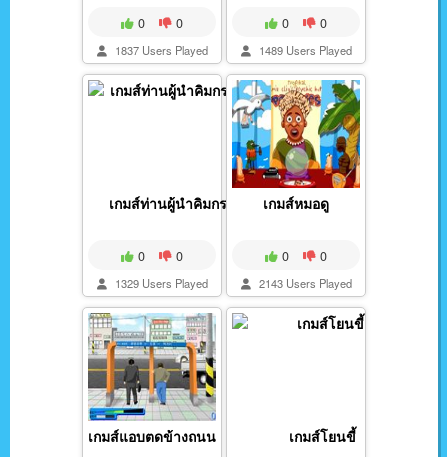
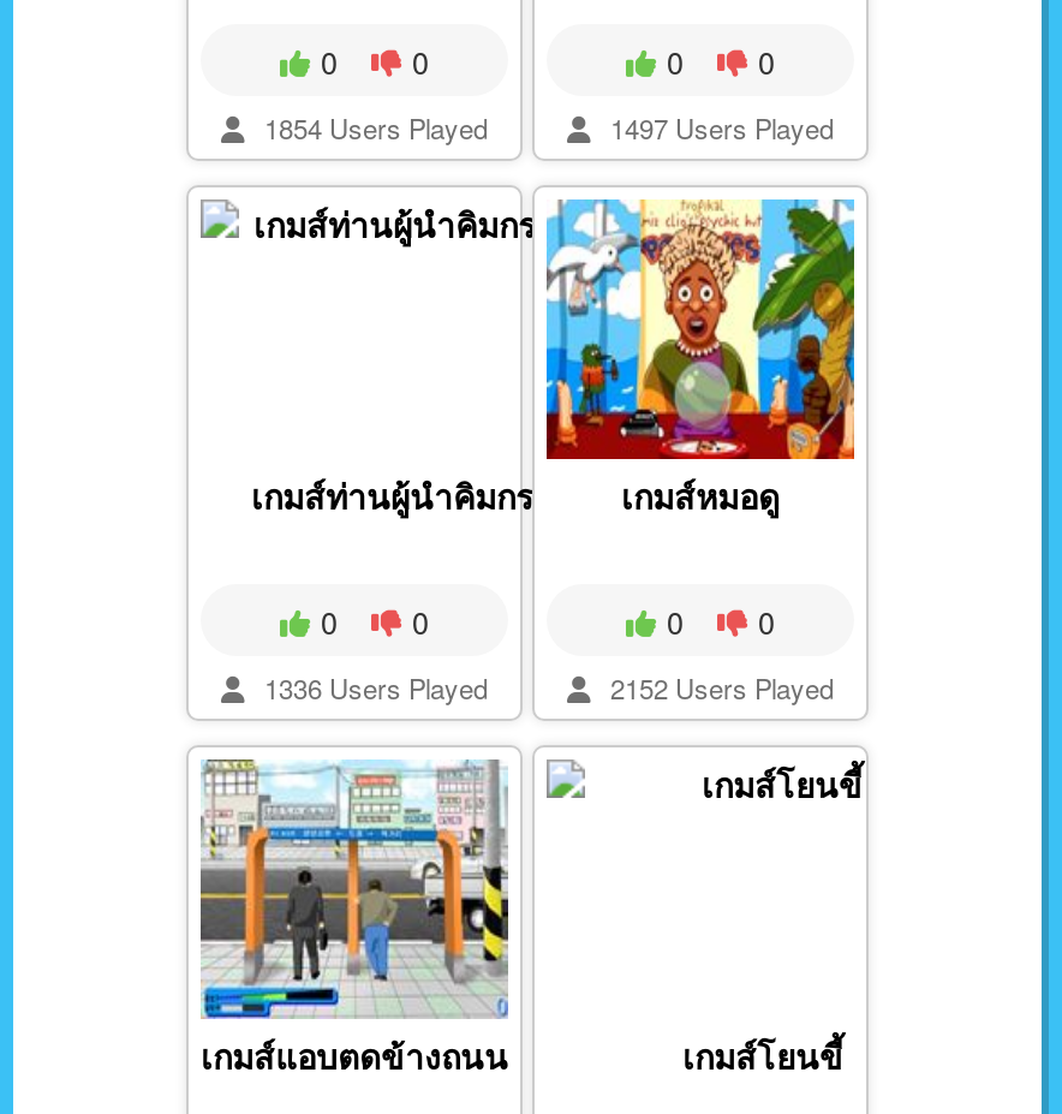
[111,42,207,58] 1837 Users Played -> [257,108,488,147] 1854 Users Played
[255,42,351,58] 1489 Users Played -> [603,108,834,147] 1497 Users Played
[111,275,207,291] 1329 Users Played -> [257,668,488,707] 1336 Users Played
[255,275,351,291] 2143 Users Played -> [603,668,834,707] 2152 Users Played

